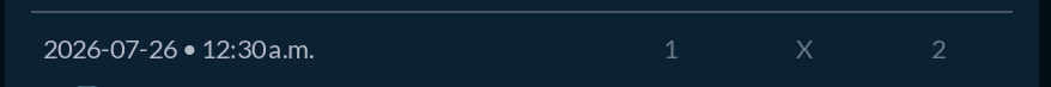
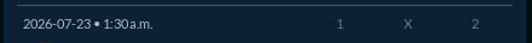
[43,31,314,62] 2026-07-26 • 12:30 a.m. -> [23,15,152,31] 2026-07-23 • 1:30 a.m.

